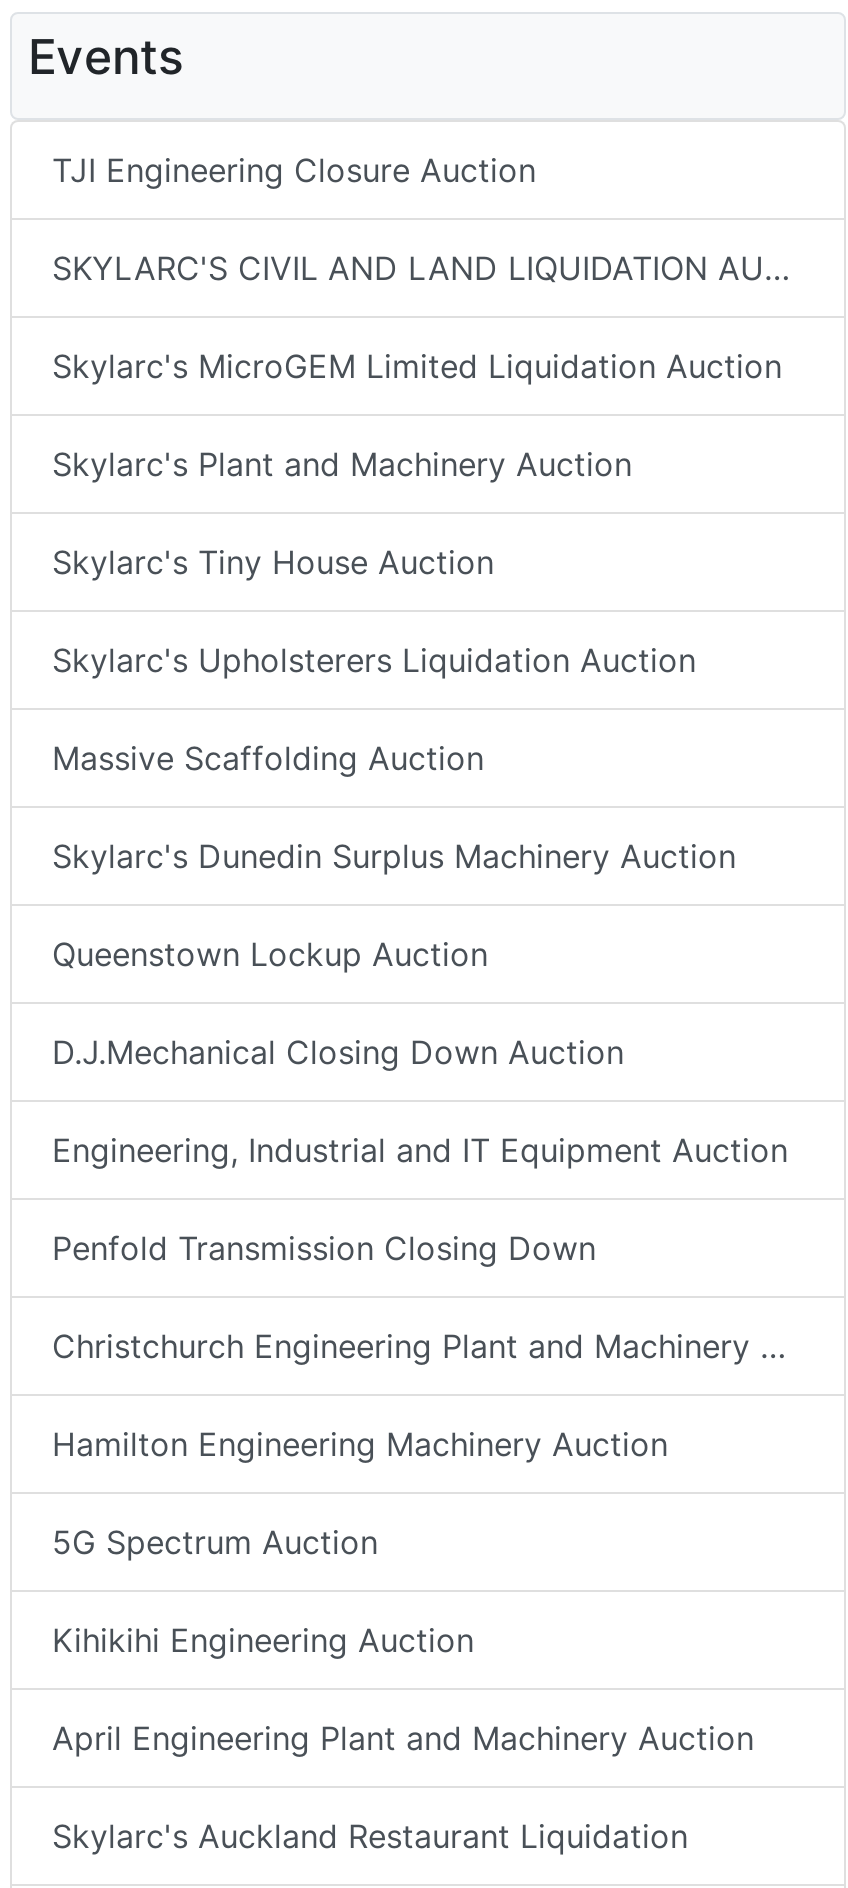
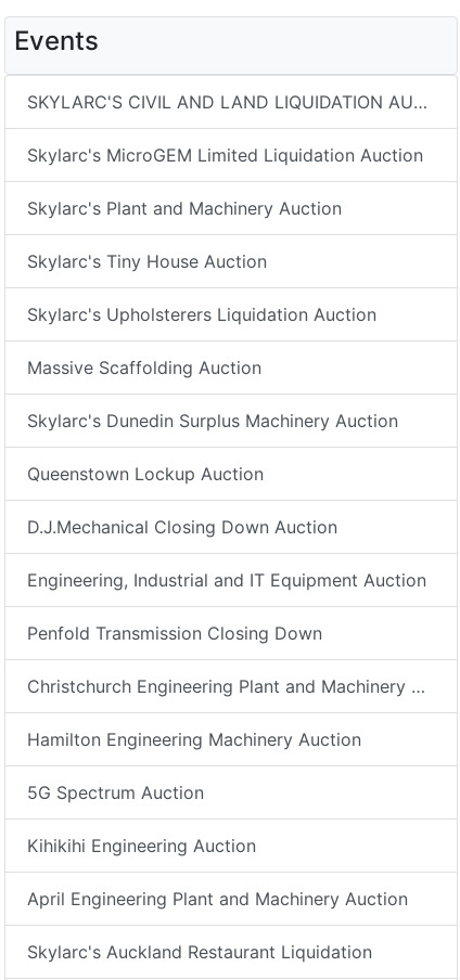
[52,150,536,190] TJI Engineering Closure Auction -> none

